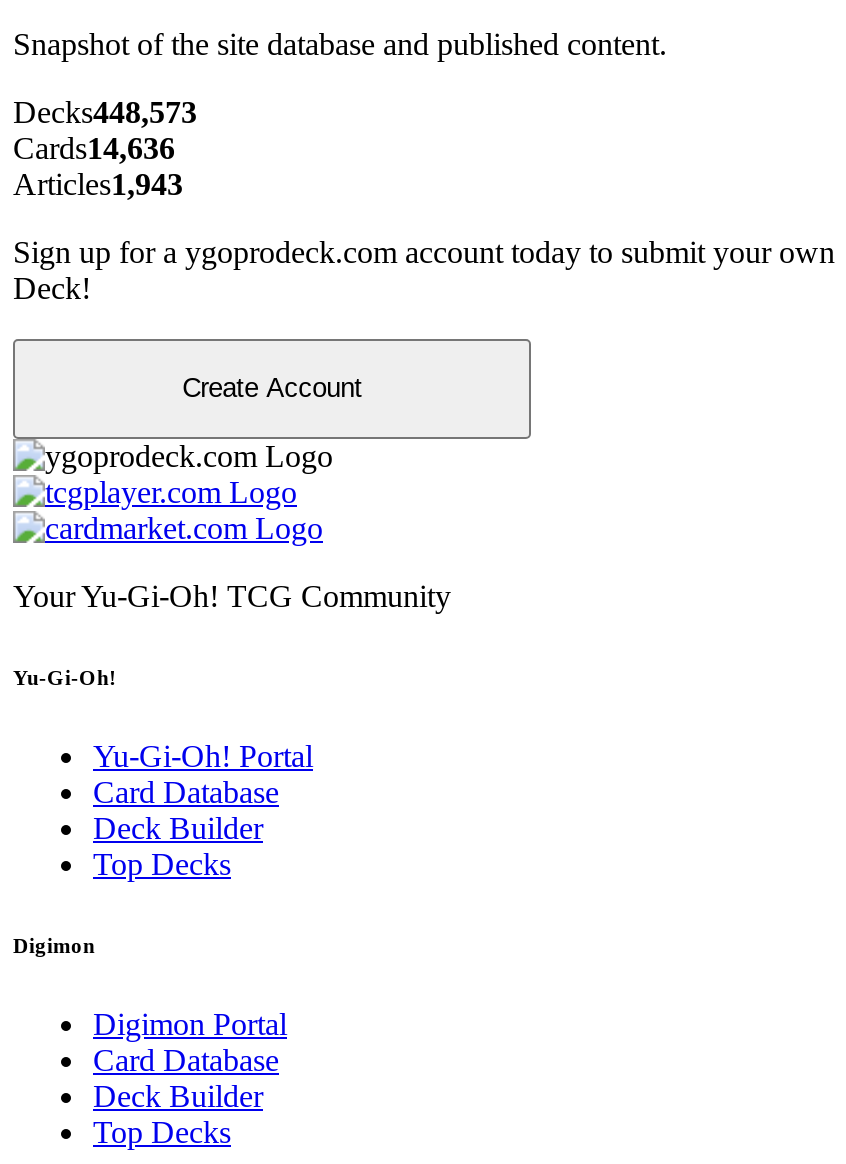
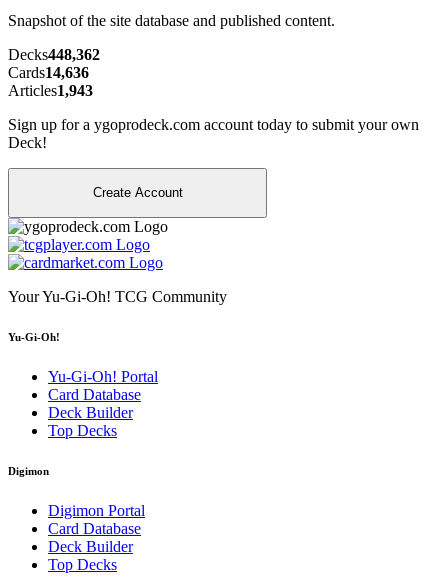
[13,95,197,129] Decks448,573 -> [8,46,100,63] Decks448,362

